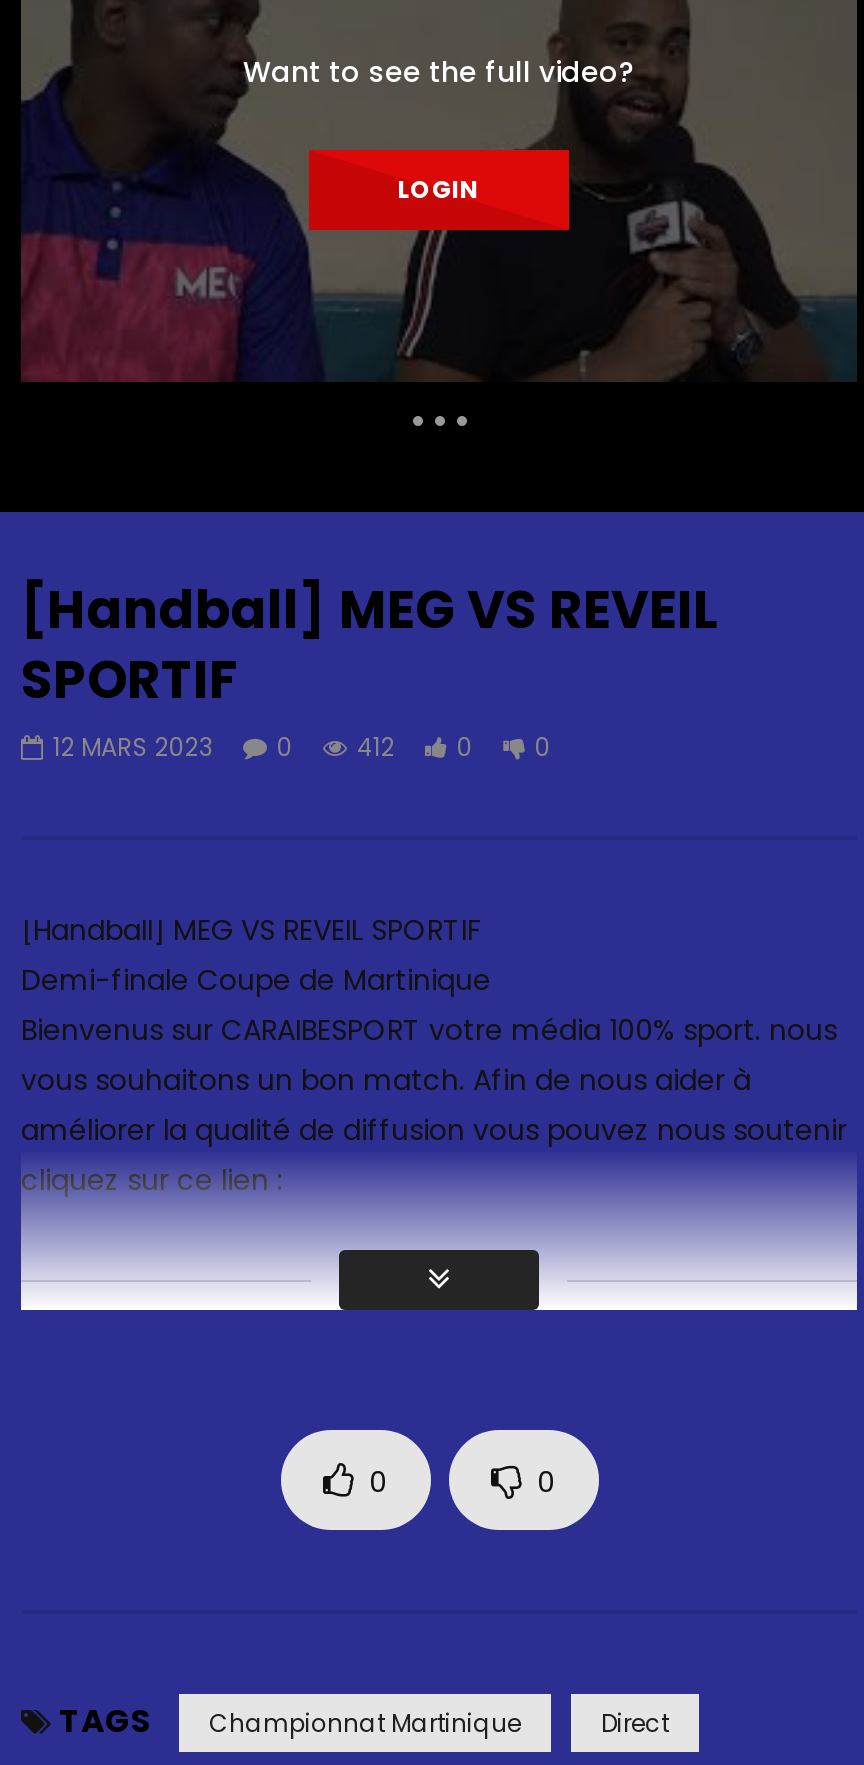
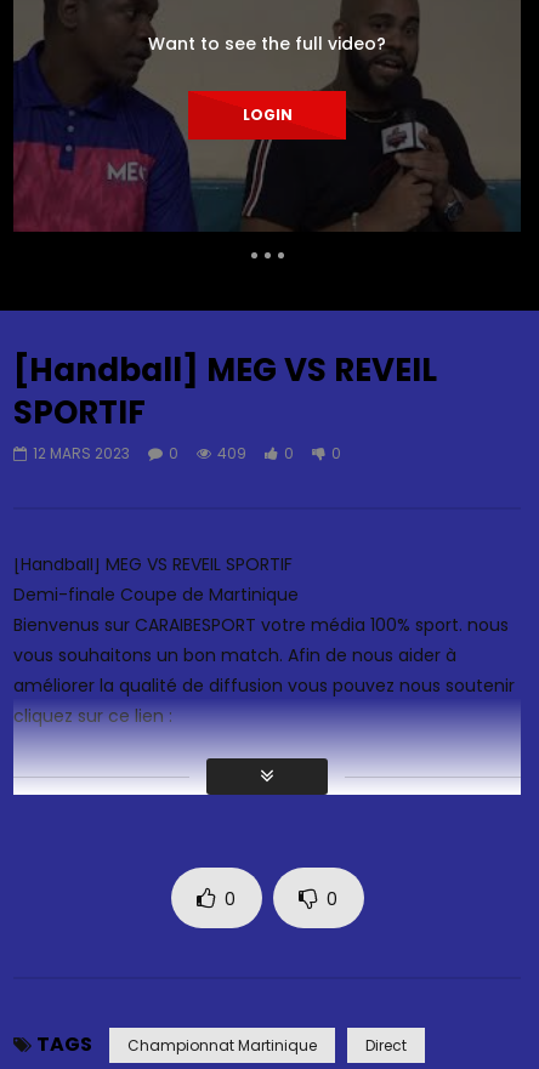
[53,730,551,764] 12 MARS 2023 0 412 0 0 -> [33,443,341,464] 12 MARS 2023 0 409 0 0

